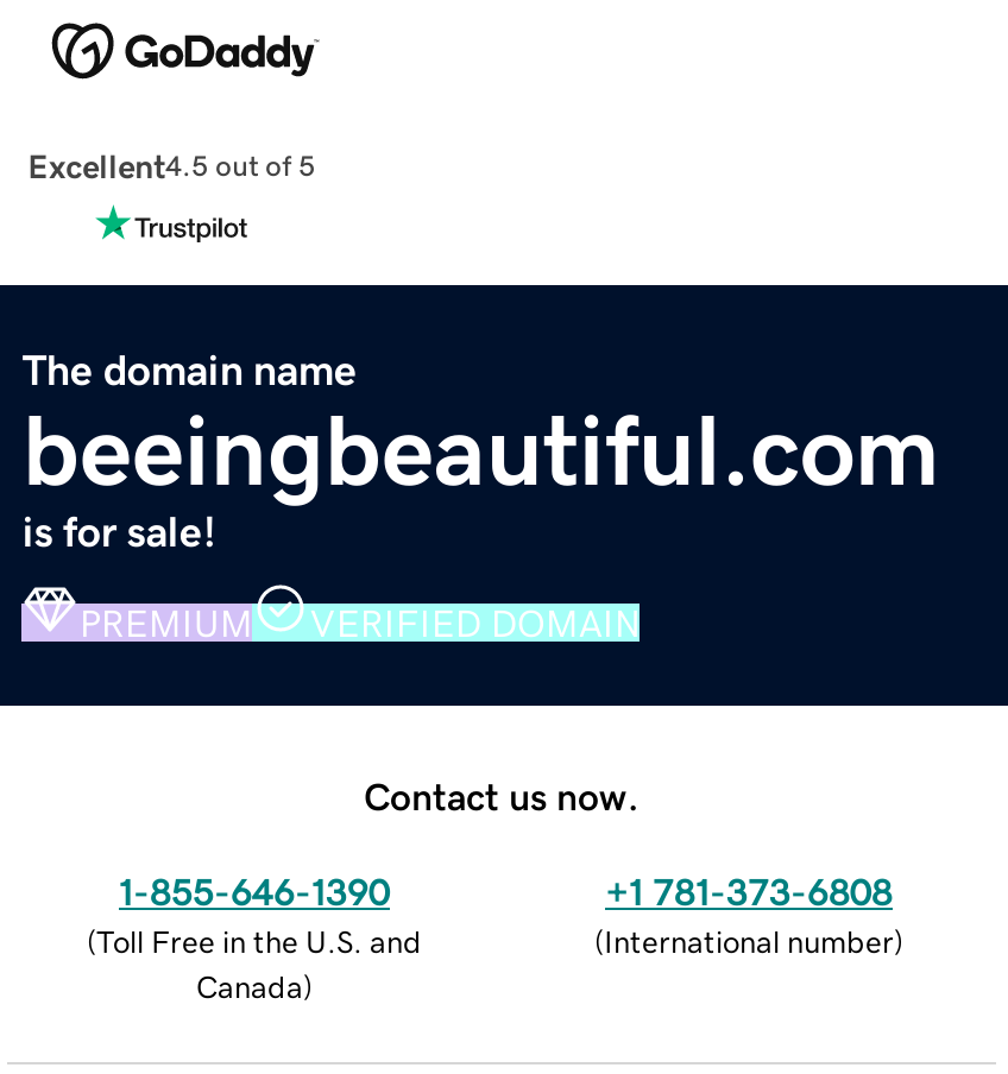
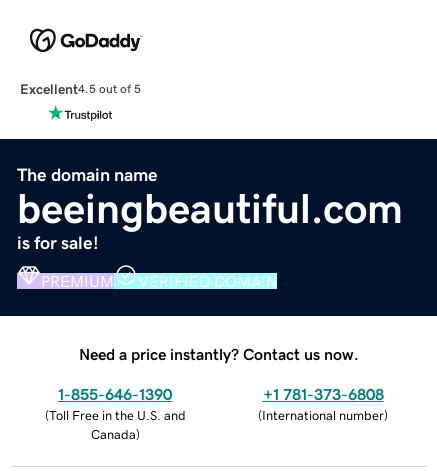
[364,776,640,814] Contact us now. -> [79,346,359,362] Need a price instantly? Contact us now.

